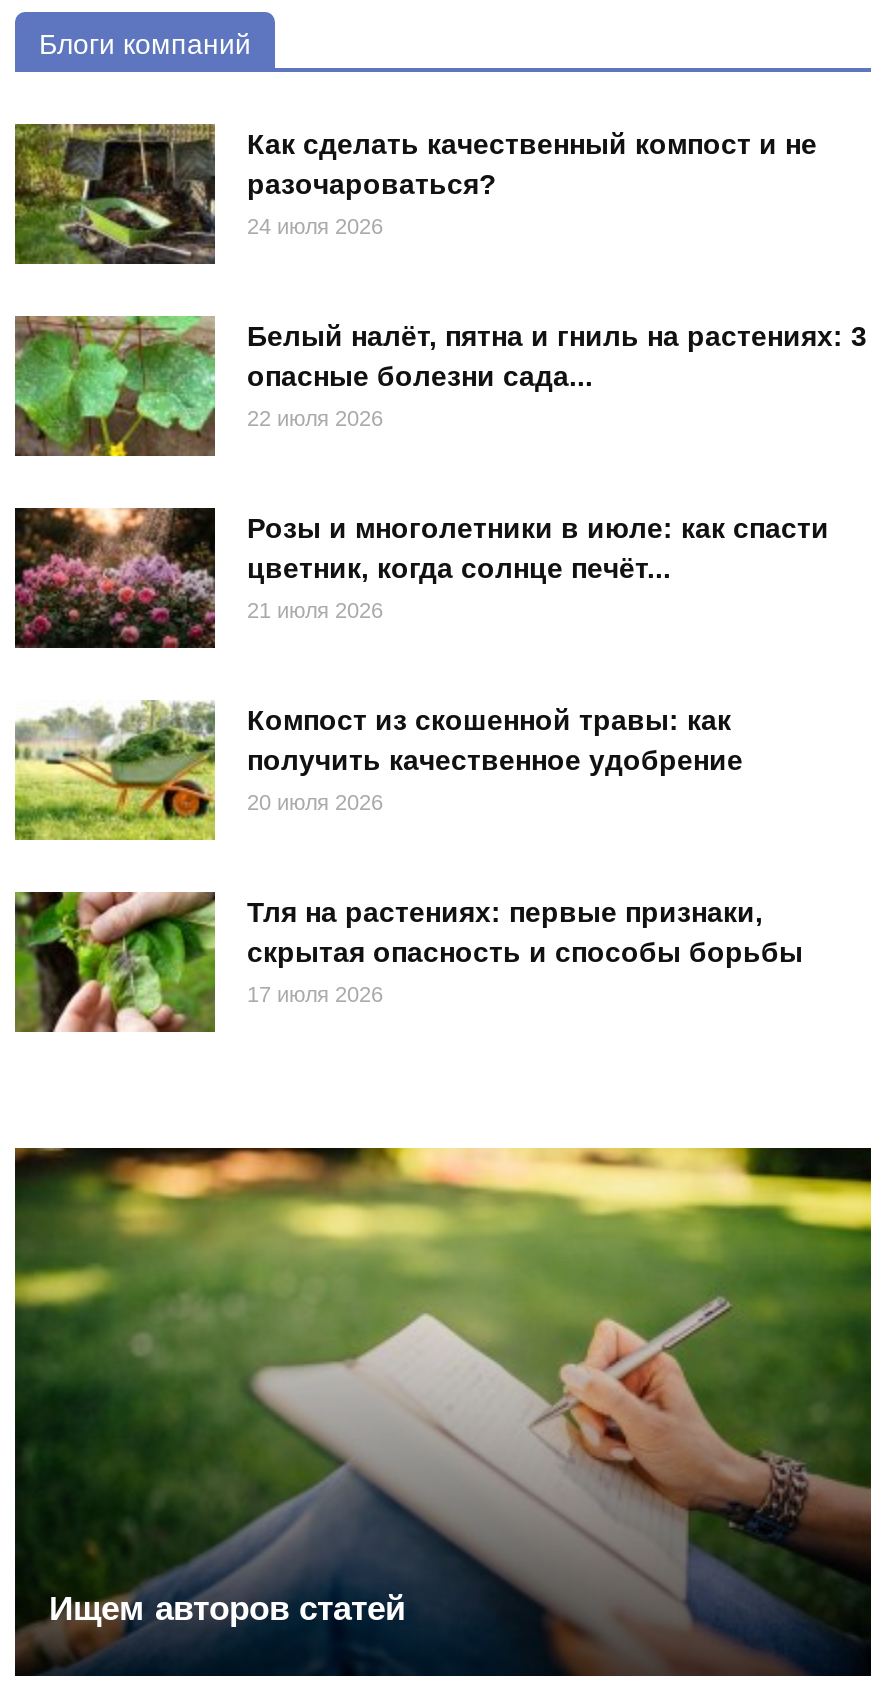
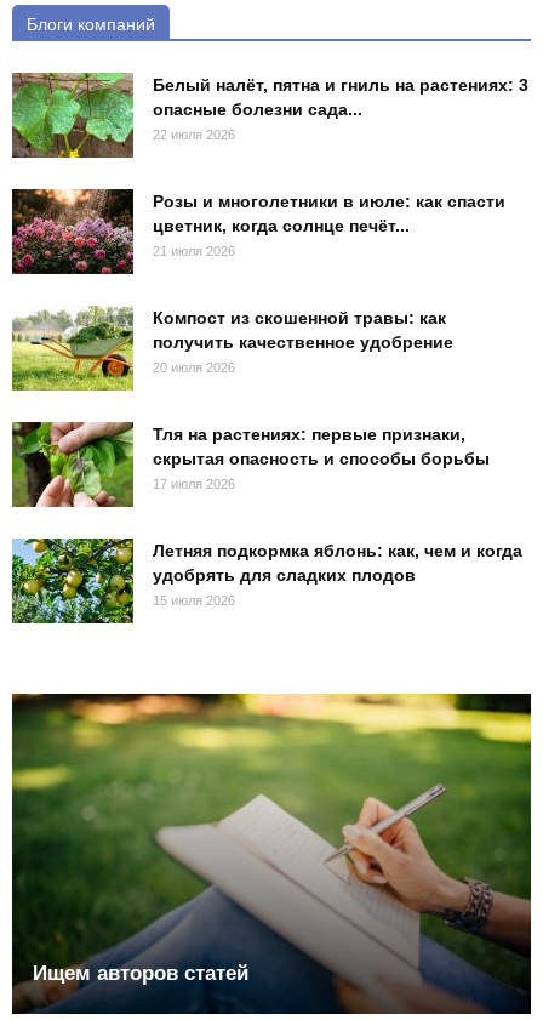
[13,122,817,266] [image] | Как сделать качественный компост и не | разочароваться? | 24 июля 2026 -> none
moved [11,312,867,1005] -> [10,70,528,491]: [image] | Белый налёт, пятна и гниль на растениях: 3 | опасные болезни сада... | ... | скрытая опасность и способы борьбы | 17 июля 2026
none -> [12,537,522,625] [image] | Летняя подкормка яблонь: как, чем и когда | удобрять для сладких плодов | 15 июля 2026

